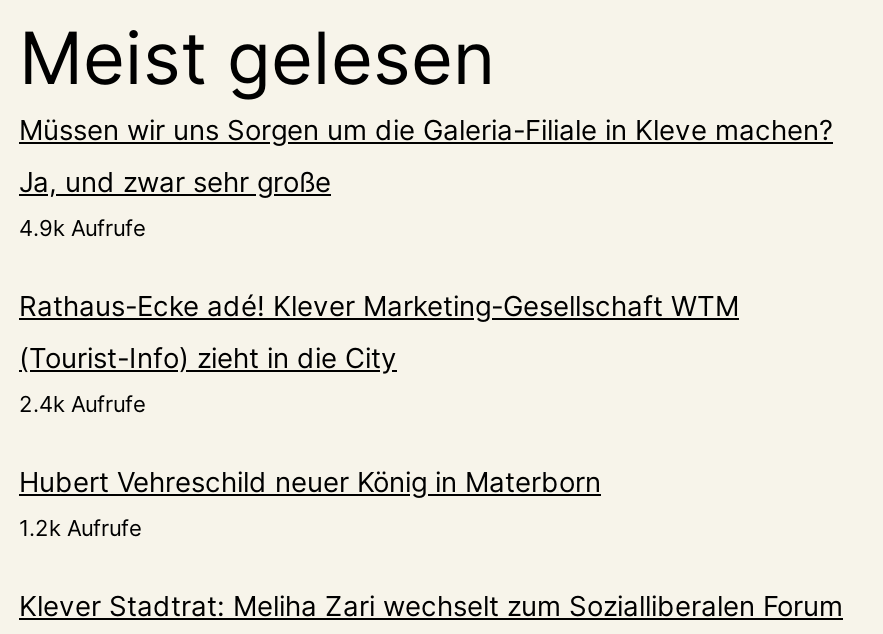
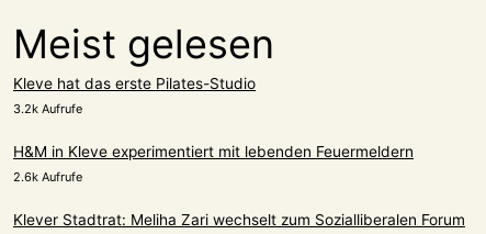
[19,115,833,543] Müssen wir uns Sorgen um die Galeria-Filiale in Kleve machen? | Ja, und zwar sehr große | 4.9k Aufrufe | Rathaus-Ecke adé! Klever Marketing-Gesellschaft WTM | (Tourist-Info) zieht in die City | 2.4k Aufrufe | Hubert Vehreschild neuer König in Materborn | 1.2k Aufrufe -> [13,74,414,184] Kleve hat das erste Pilates-Studio | 3.2k Aufrufe | H&M in Kleve experimentiert mit lebenden Feuermeldern | 2.6k Aufrufe

